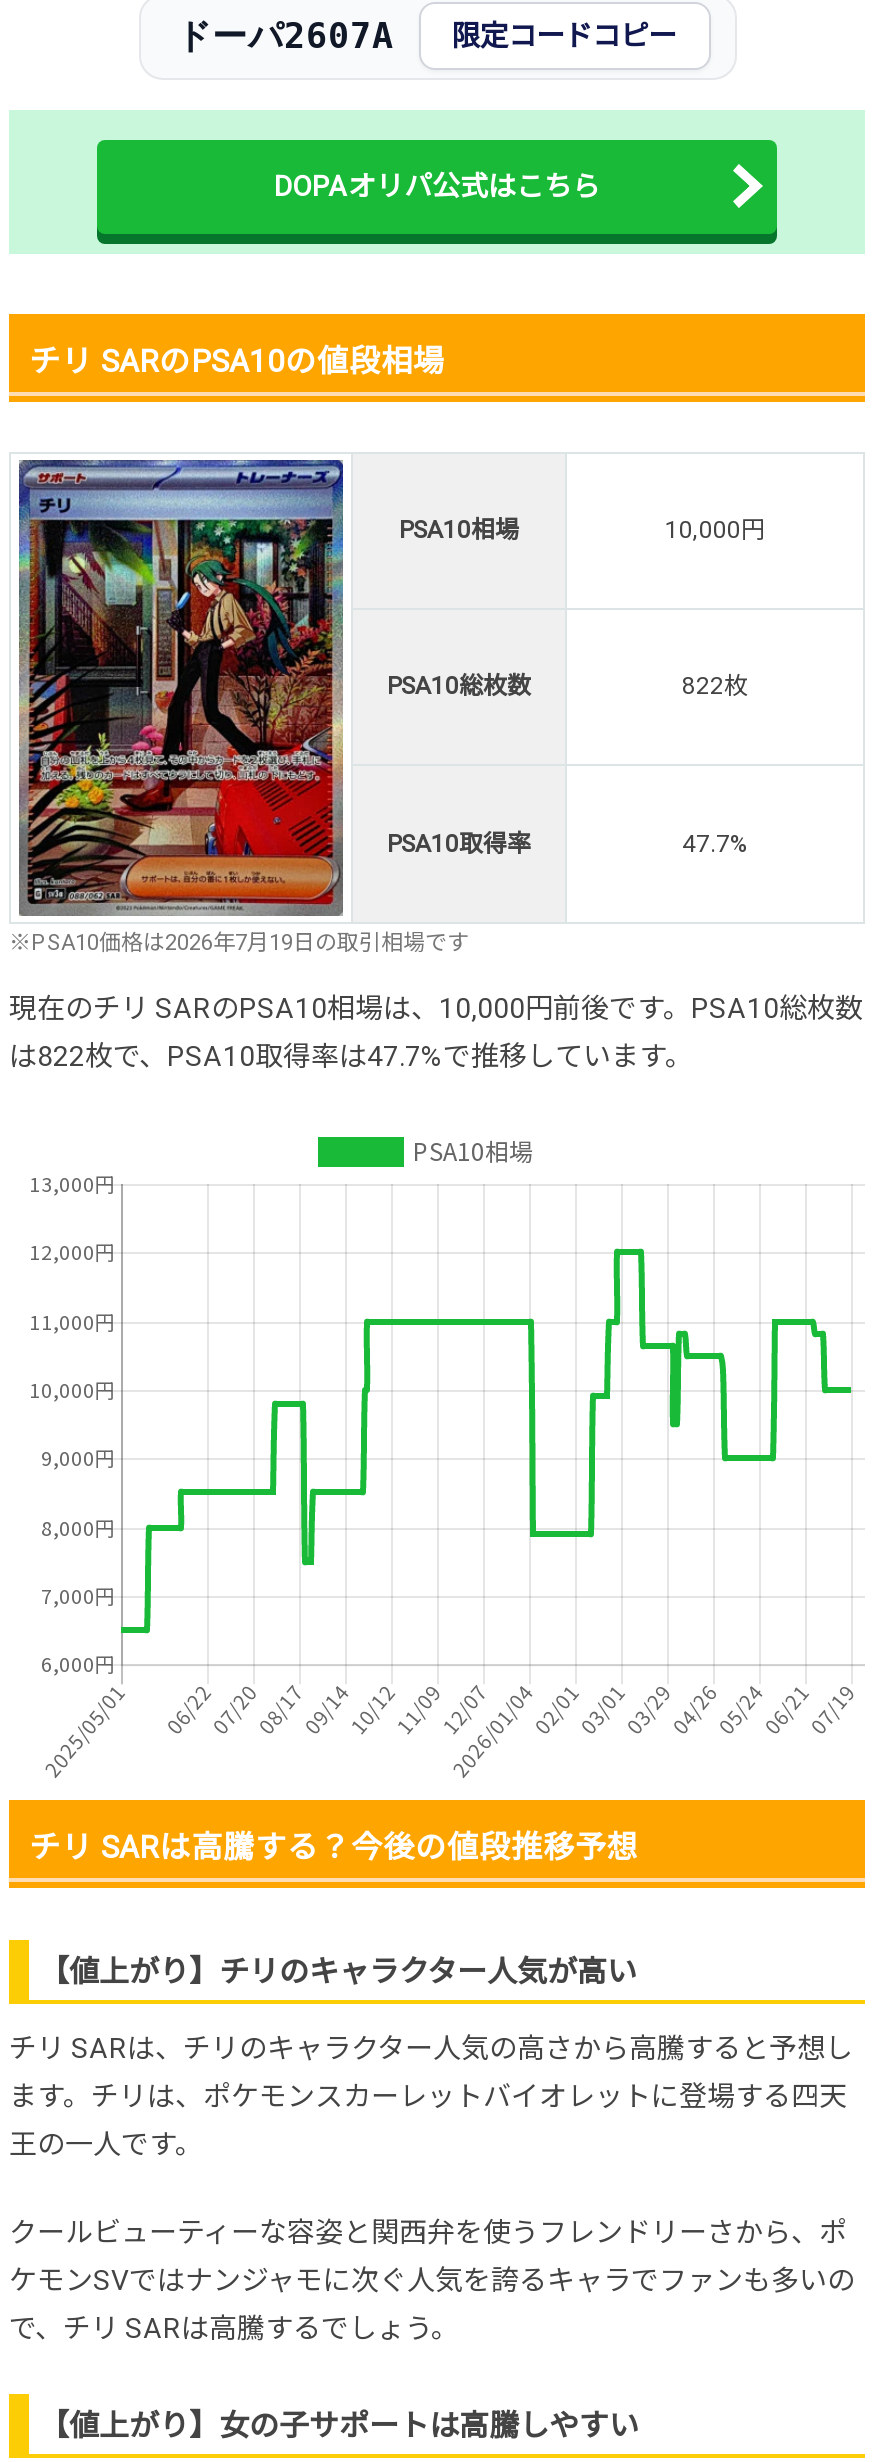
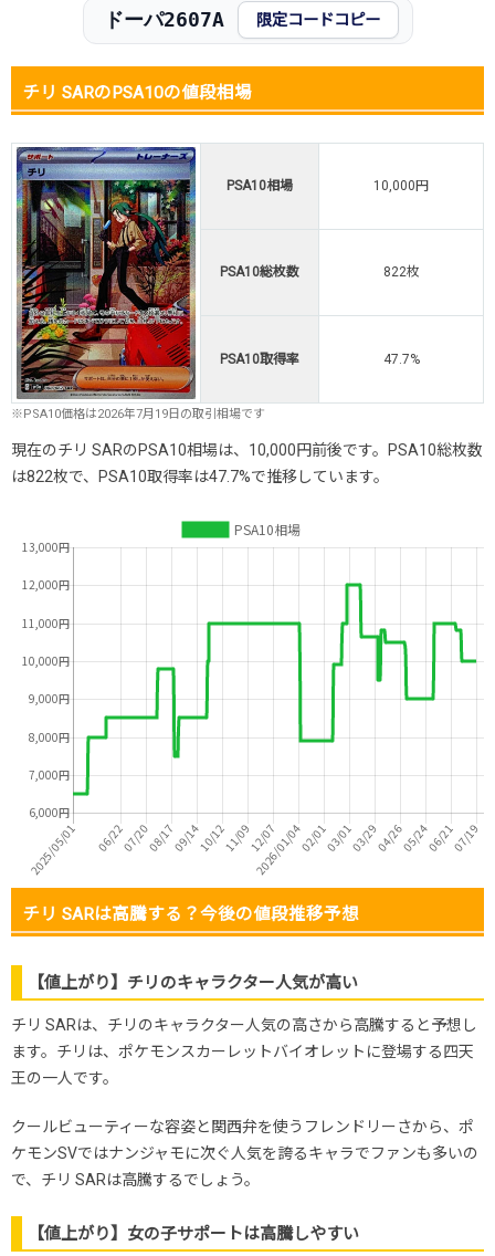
[9,110,865,254] [image] | DOPAオリパ公式はこちら -> none

